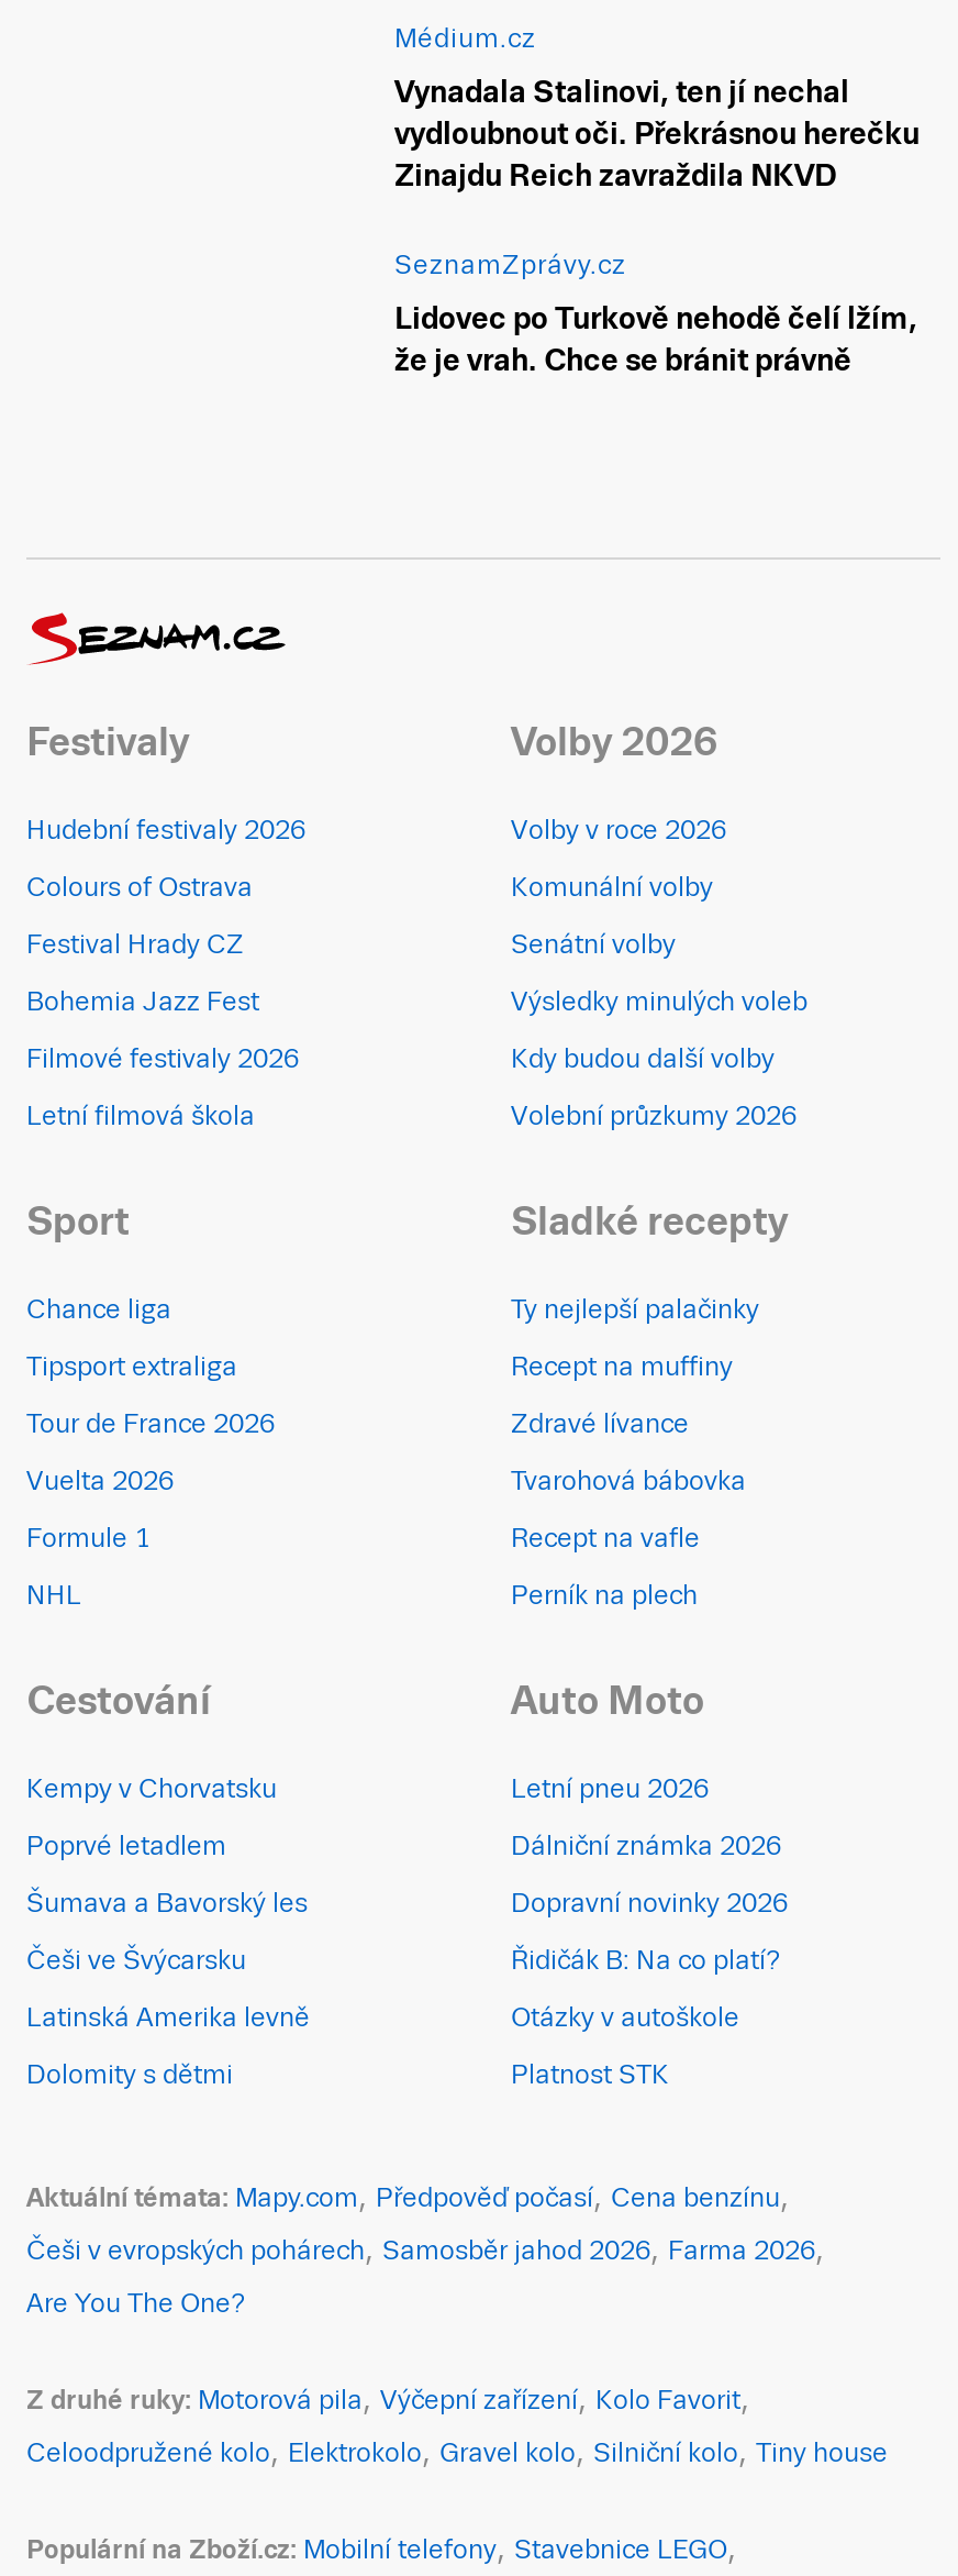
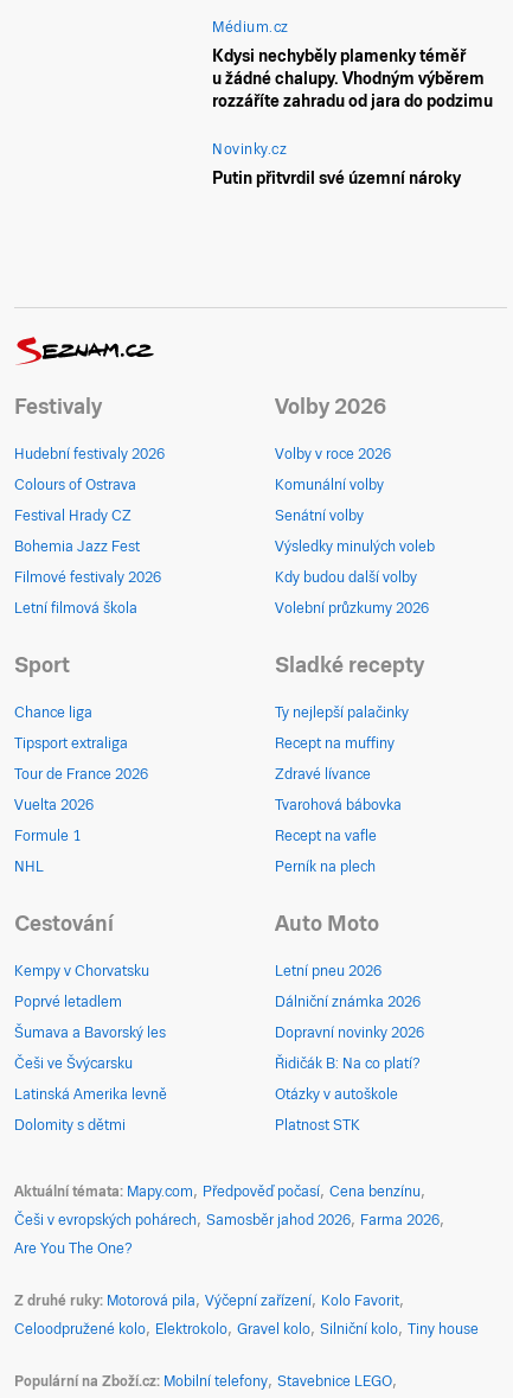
[394,73,920,192] Vynadala Stalinovi, ten jí nechal | vydloubnout oči. Překrásnou herečku | Zinajdu Reich zavraždila NKVD -> [213,46,493,110] Kdysi nechyběly plamenky téměř | u žádné chalupy. Vhodným výběrem | rozzáříte zahradu od jara do podzimu
[394,250,626,281] SeznamZprávy.cz -> [213,141,287,158] Novinky.cz
[394,301,917,378] Lidovec po Turkově nehodě čelí lžím, | že je vrah. Chce se bránit právně -> [213,169,461,188] Putin přitvrdil své územní nároky

